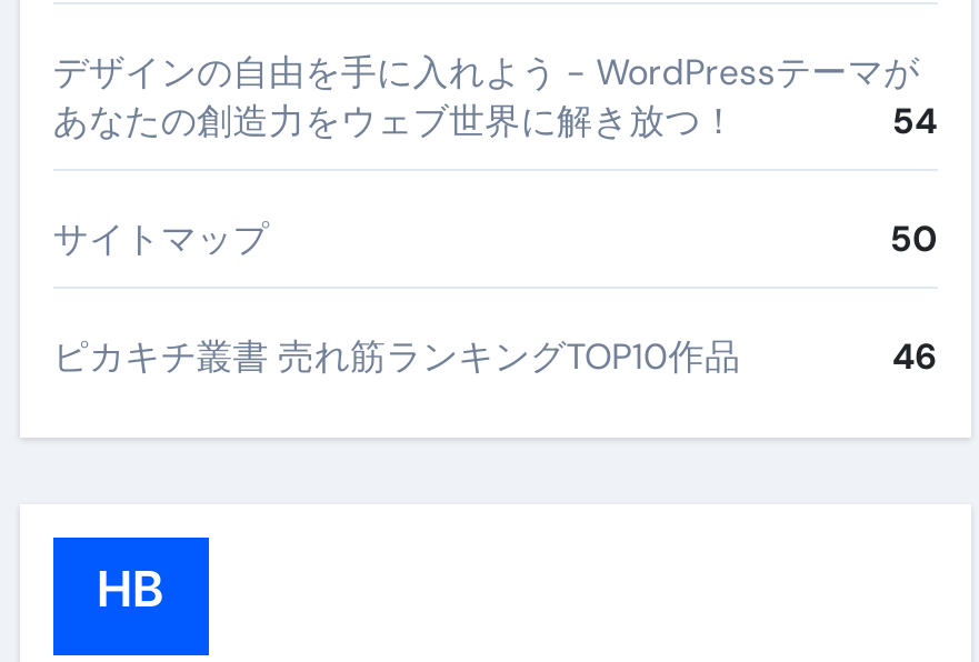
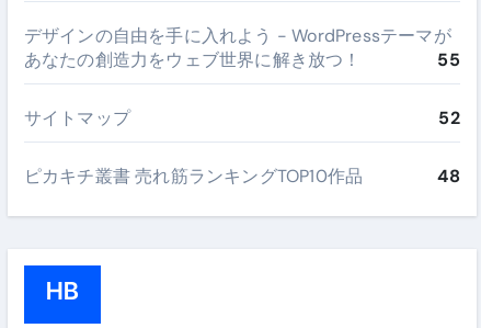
[892,98,937,144] 54 -> [438,48,460,71] 55
[890,215,937,262] 50 -> [439,106,460,129] 52
[892,333,937,380] 46 -> [438,165,460,188] 48

